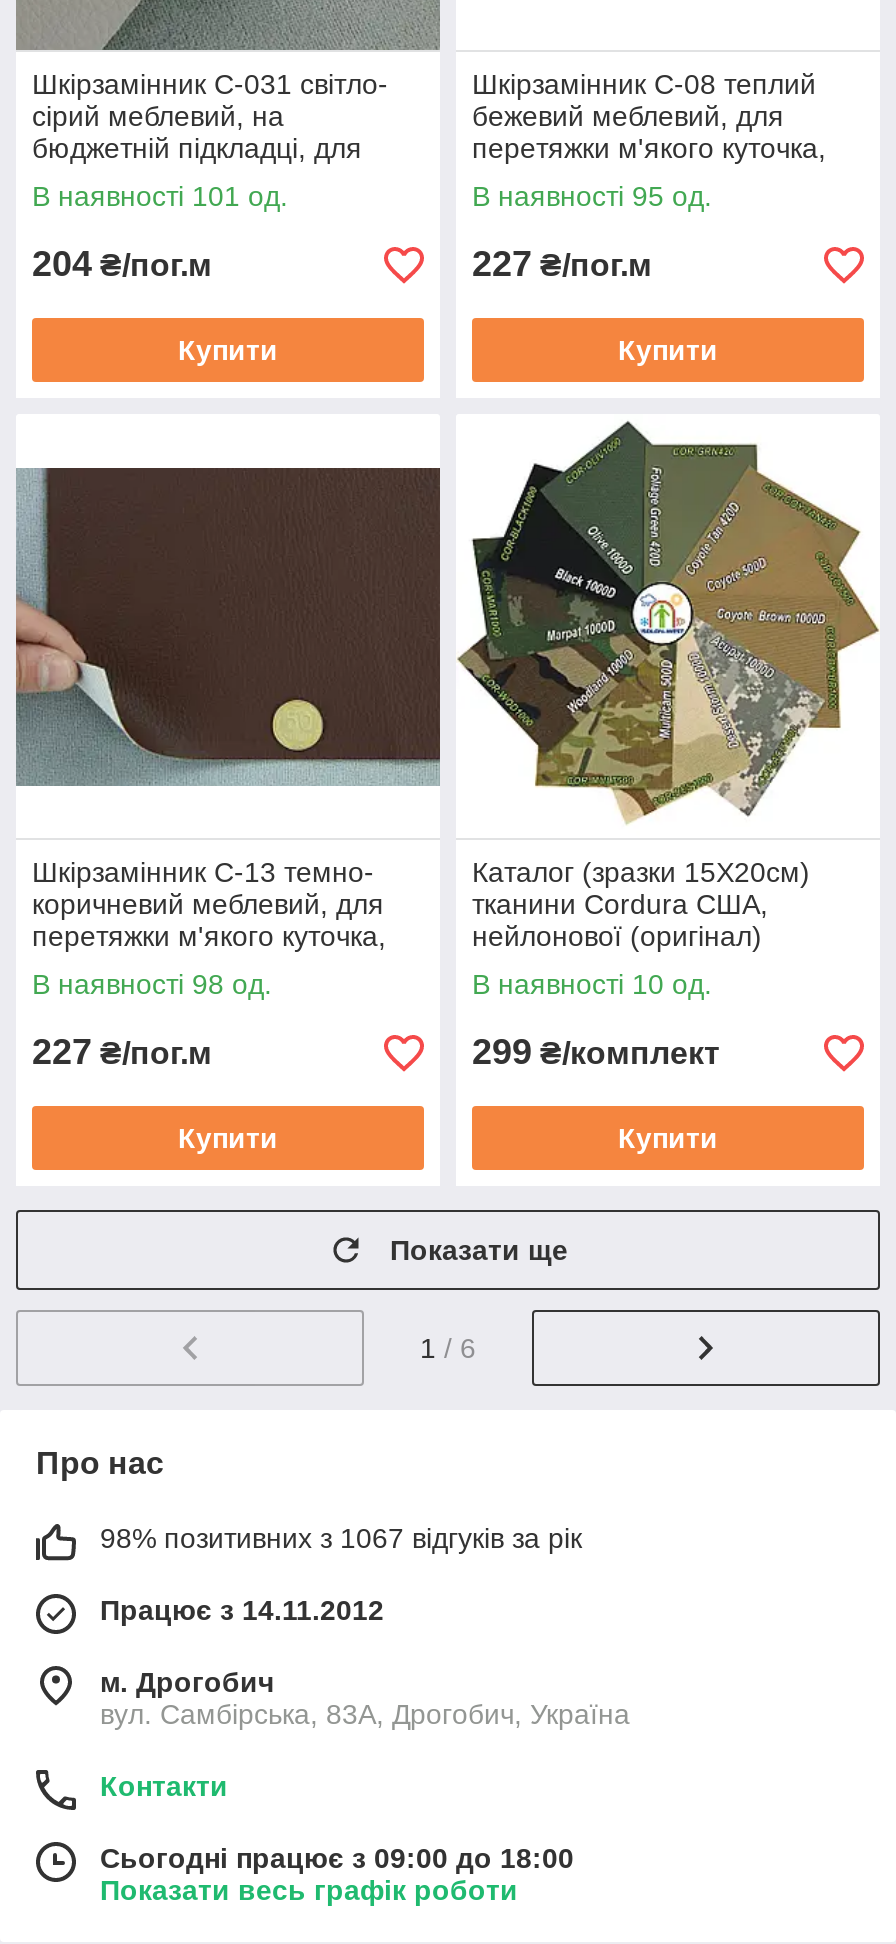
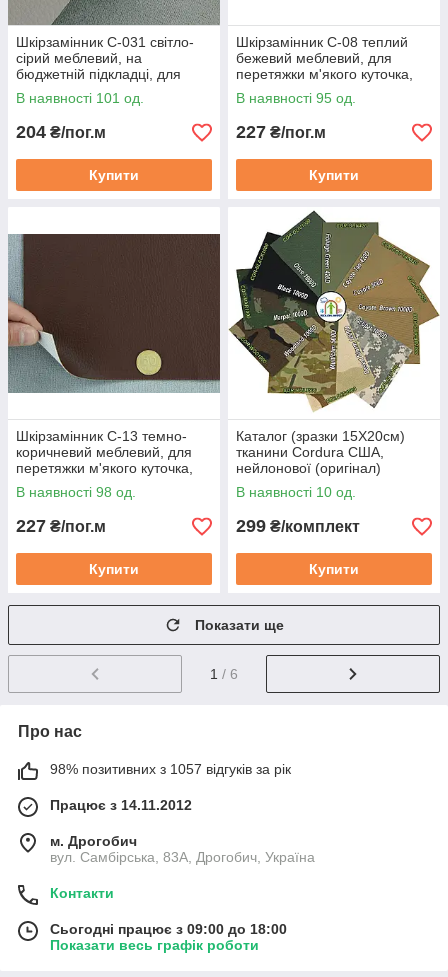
[100,1522,582,1554] 98% позитивних з 1067 відгуків за рік -> [50,761,291,777] 98% позитивних з 1057 відгуків за рік

